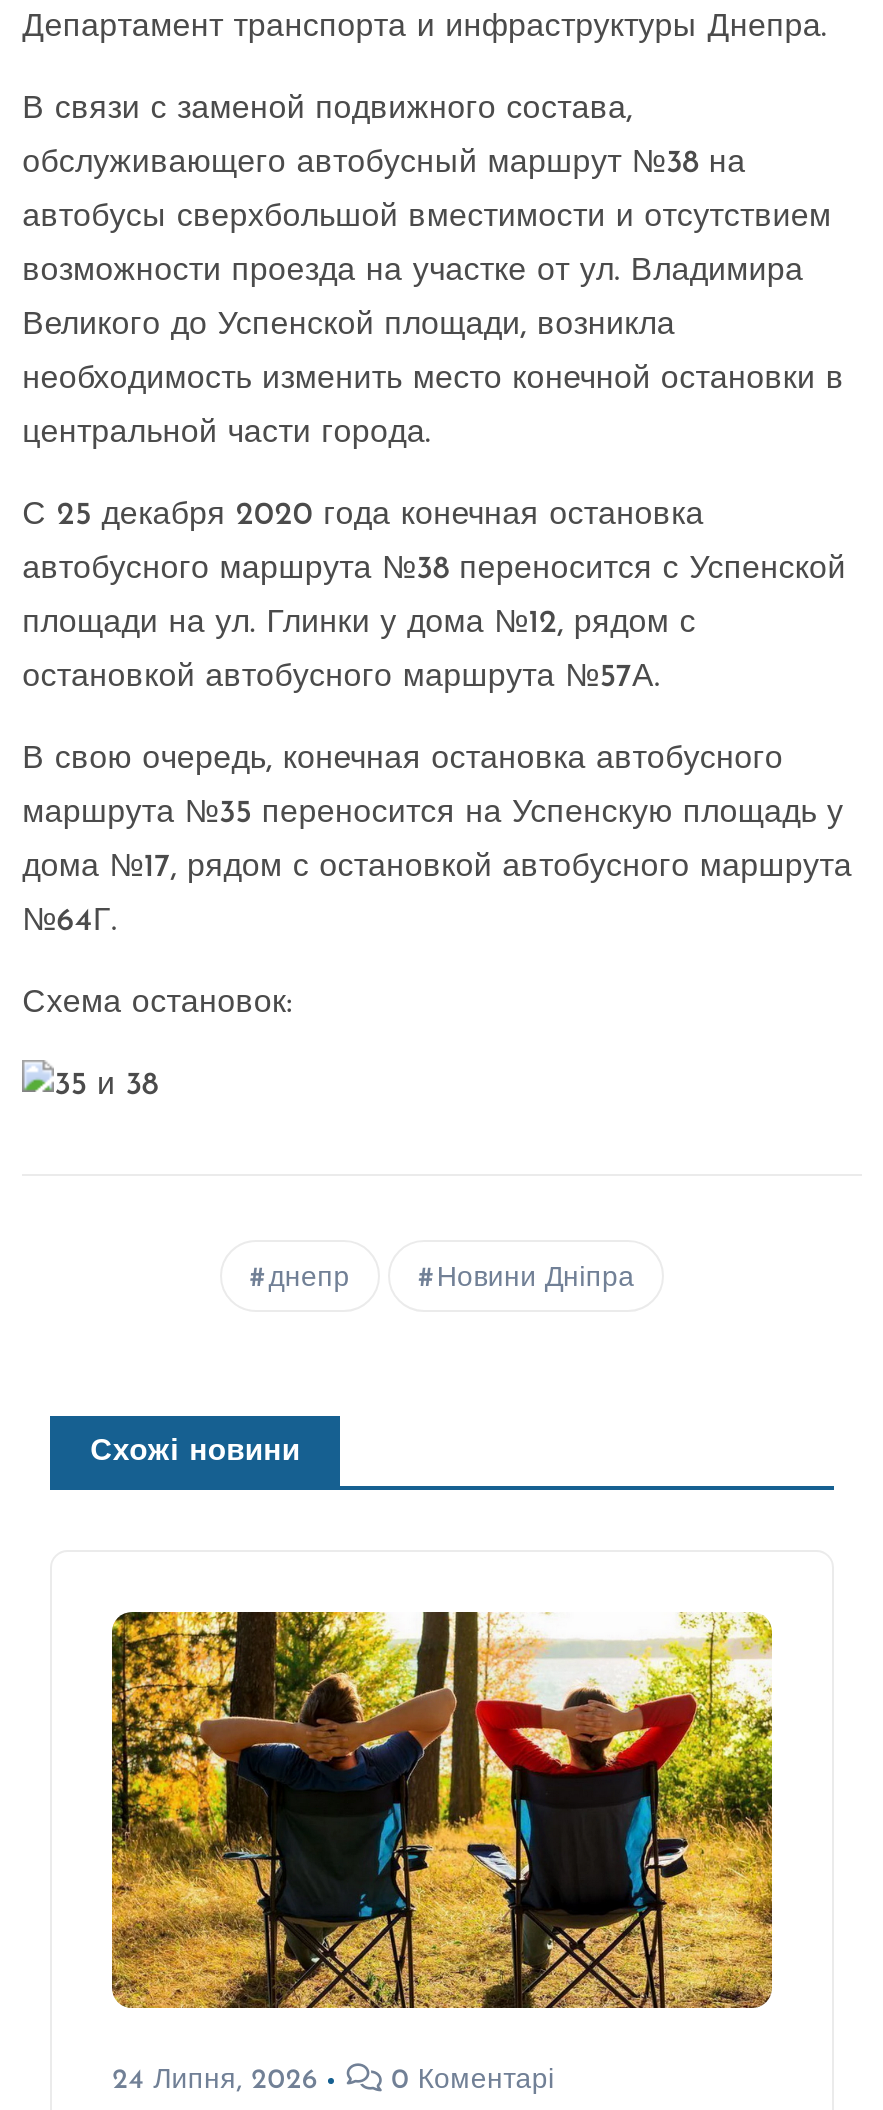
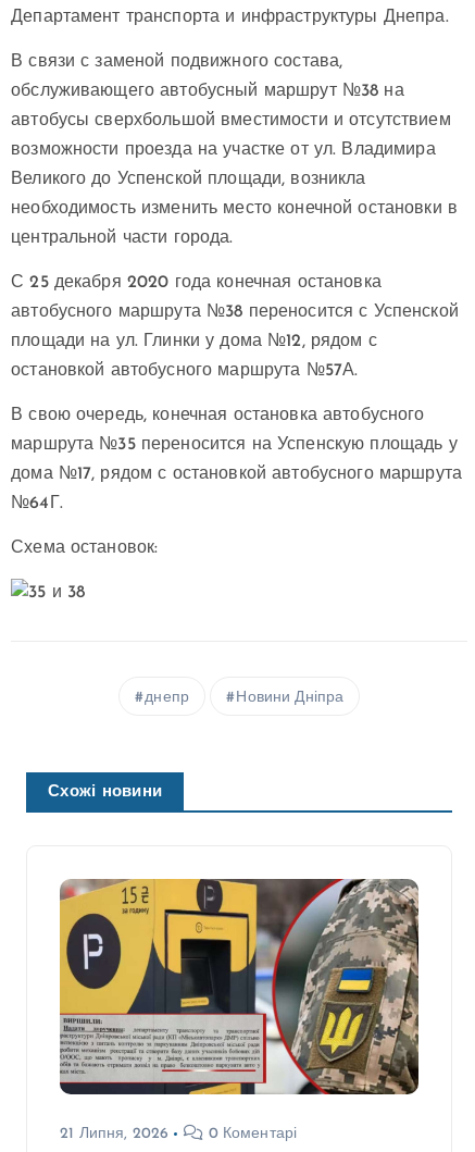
[110,1610,774,2097] [image] | 24 Липня, 2026 -> [59,878,420,1143] [image] | 21 Липня, 2026

